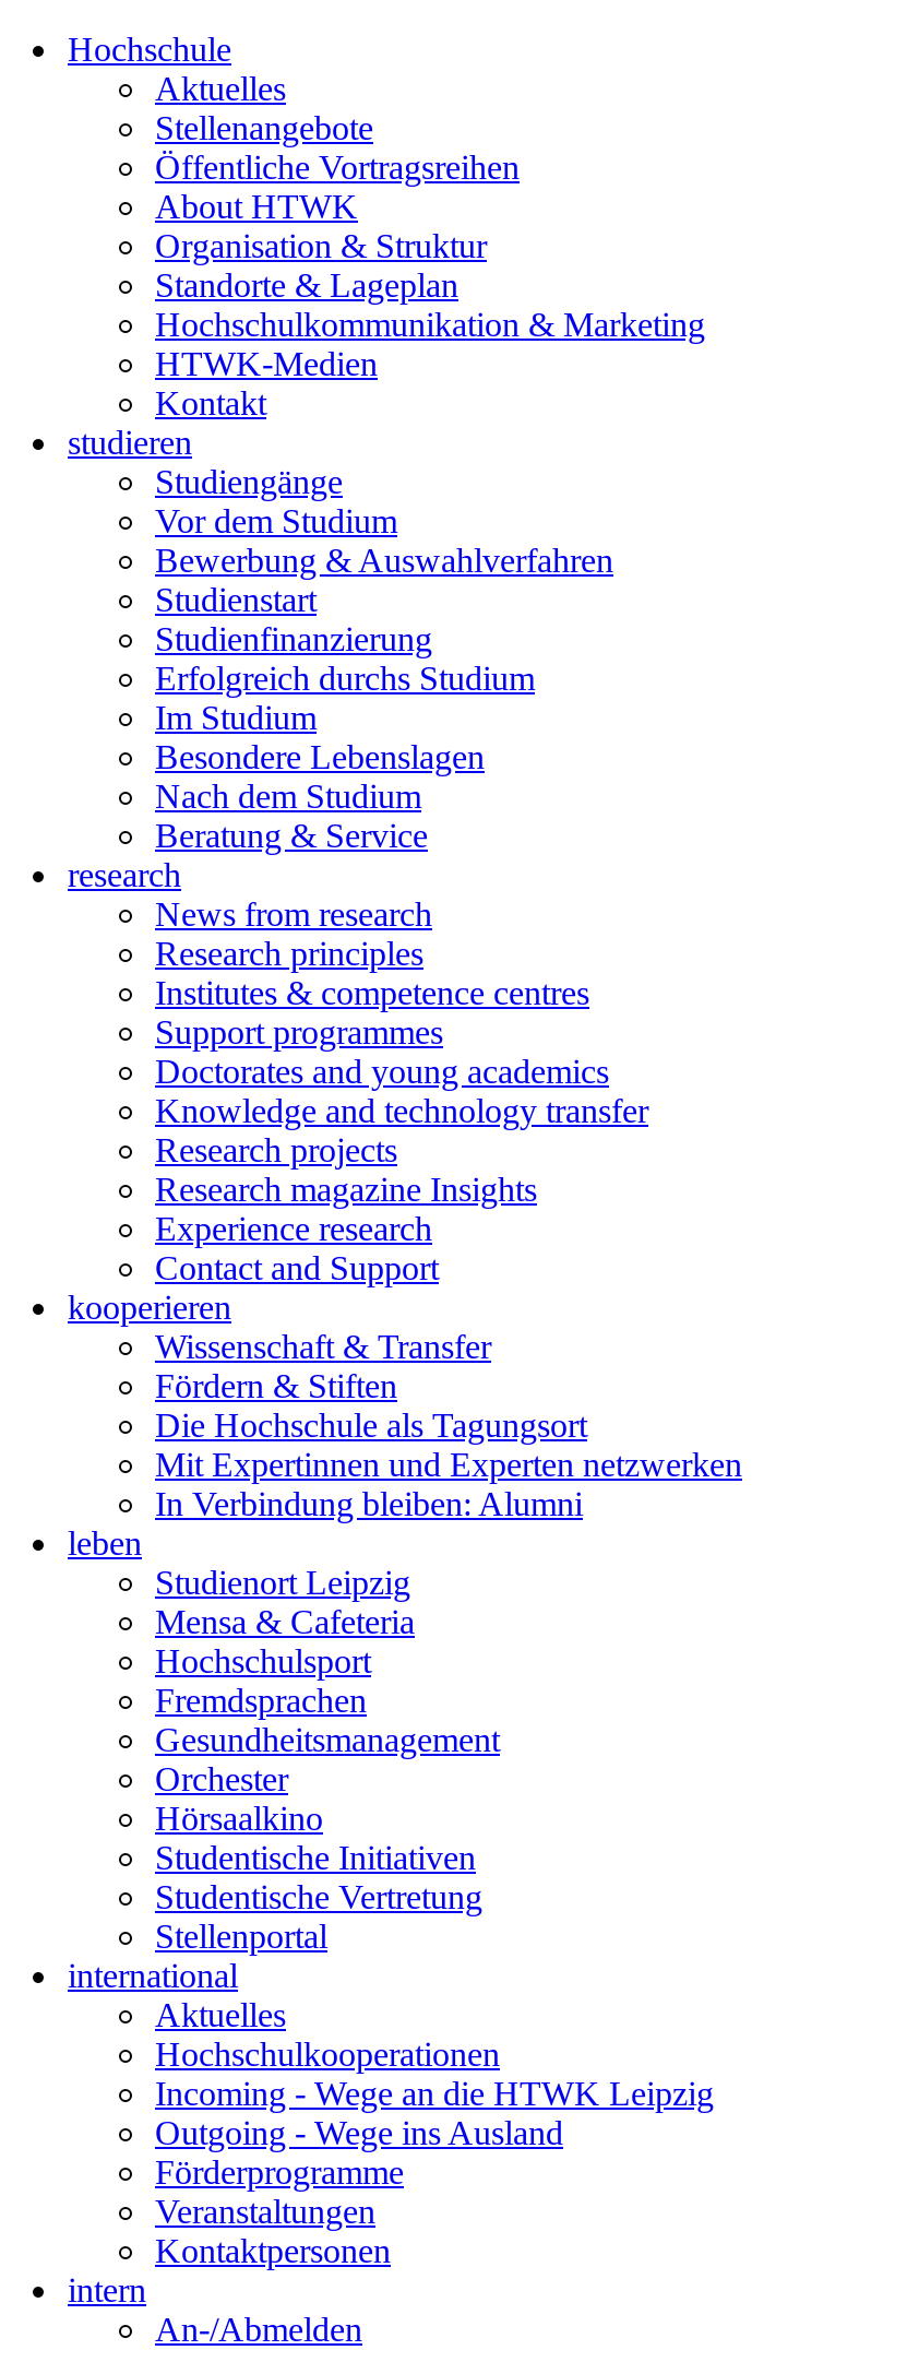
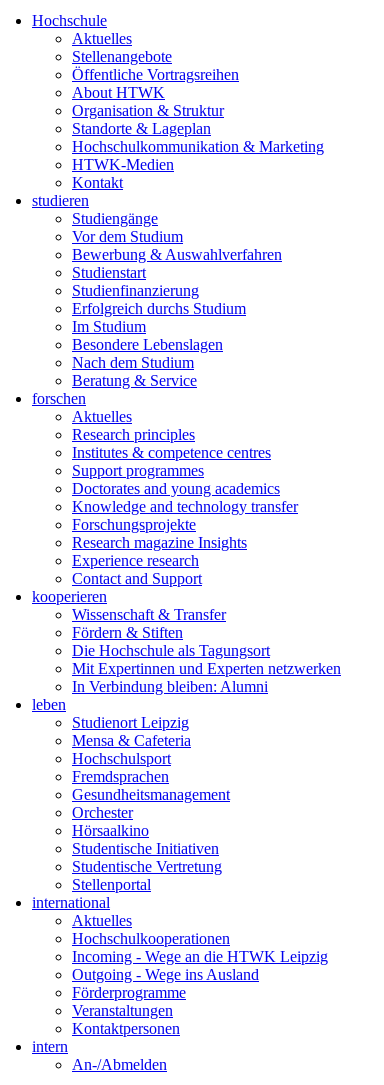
[68,857,432,934] research | News from research -> [32,390,132,425] forschen | Aktuelles
[155,1132,397,1170] Research projects -> [72,516,196,533] Forschungsprojekte

